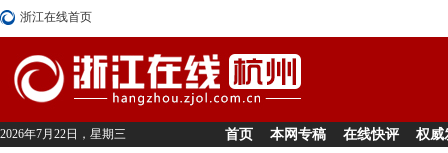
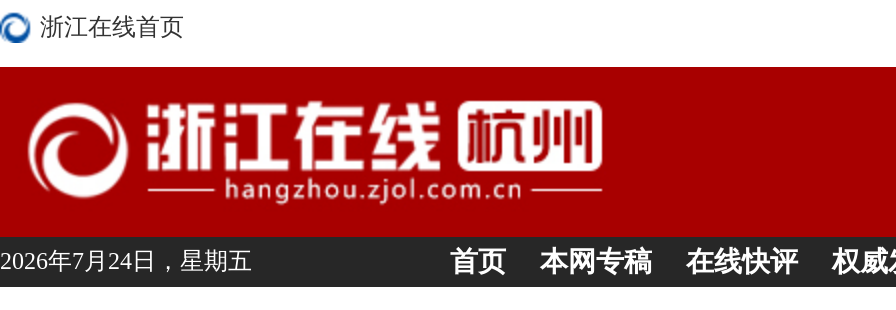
[0,127,126,141] 2026年7月22日，星期三 -> [0,247,252,275] 2026年7月24日，星期五

